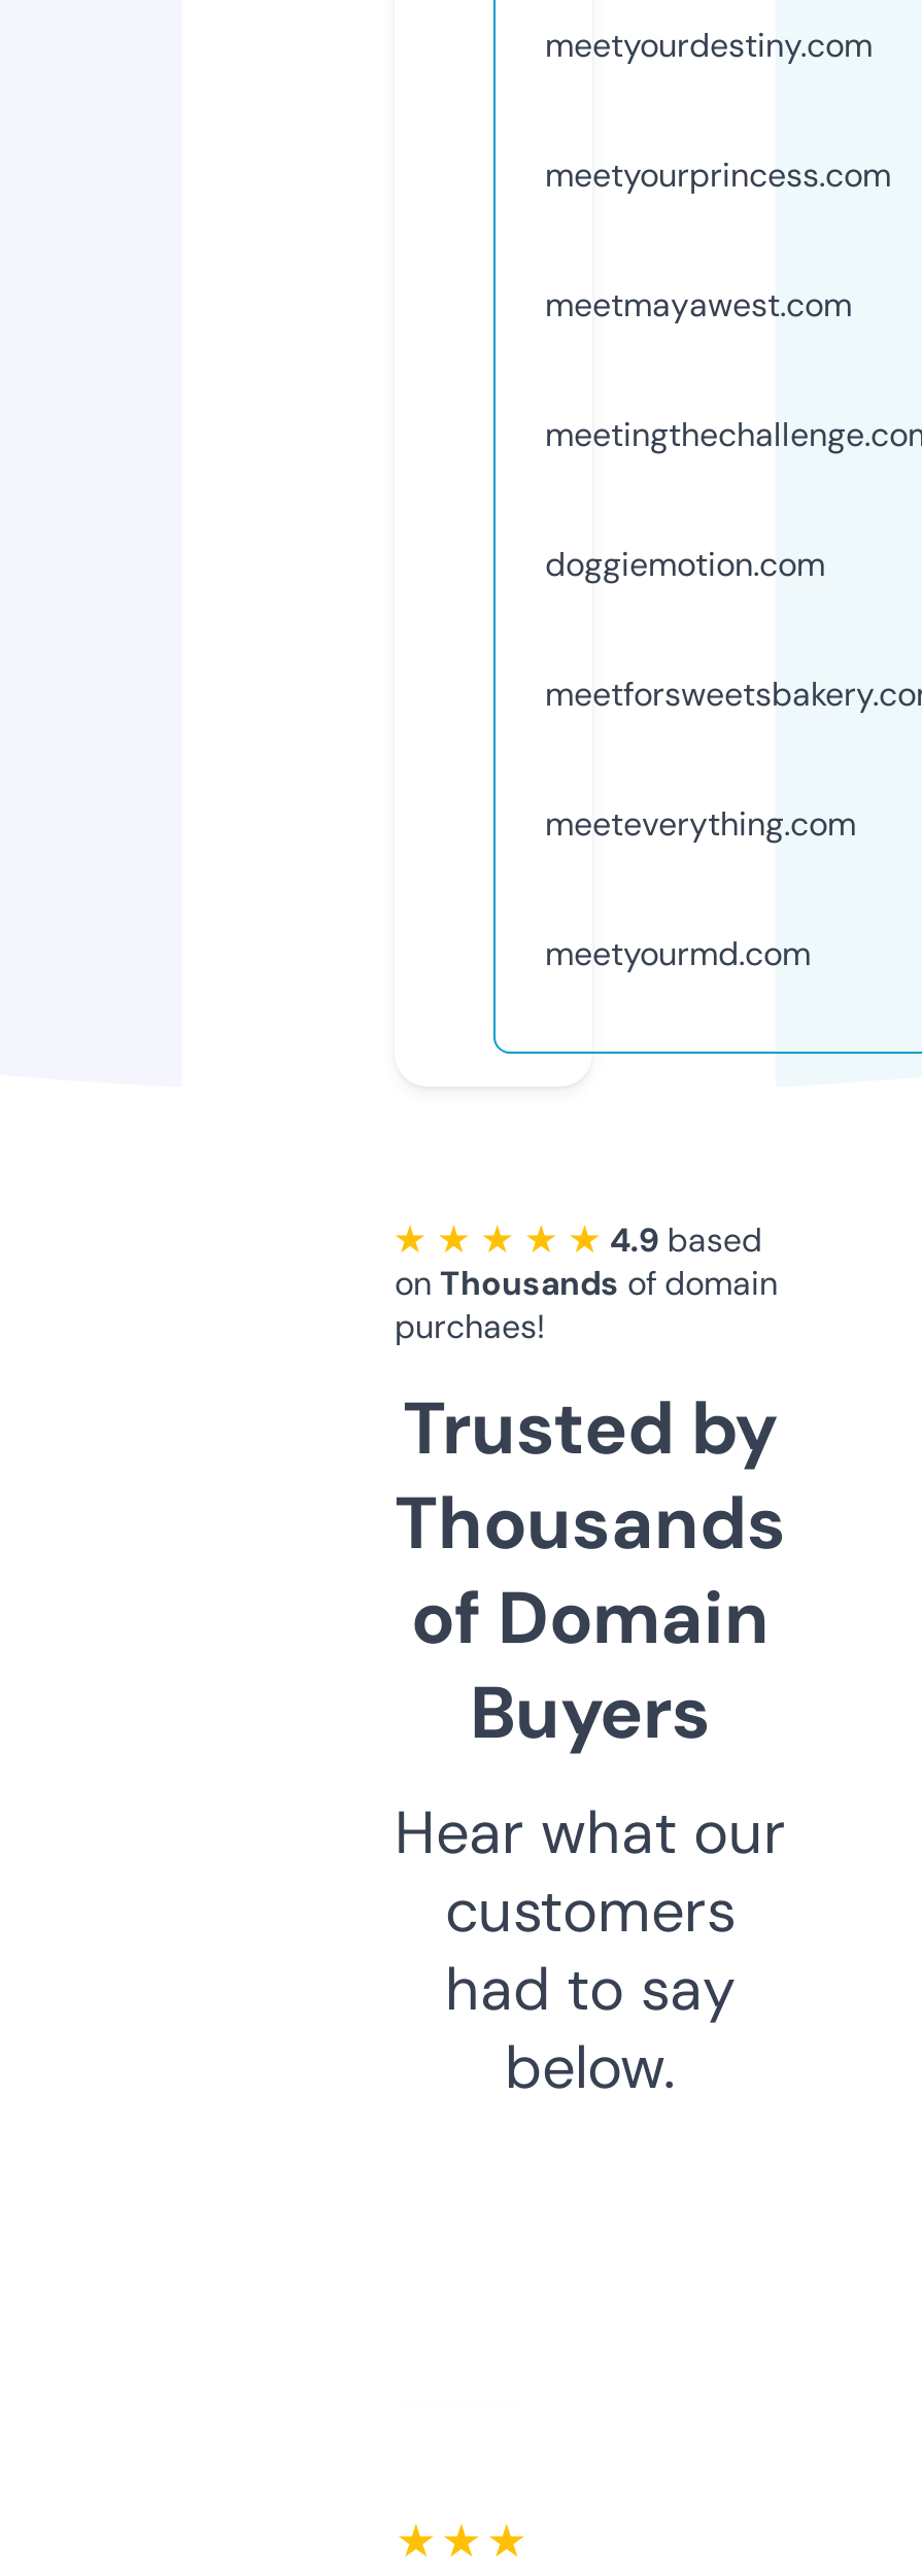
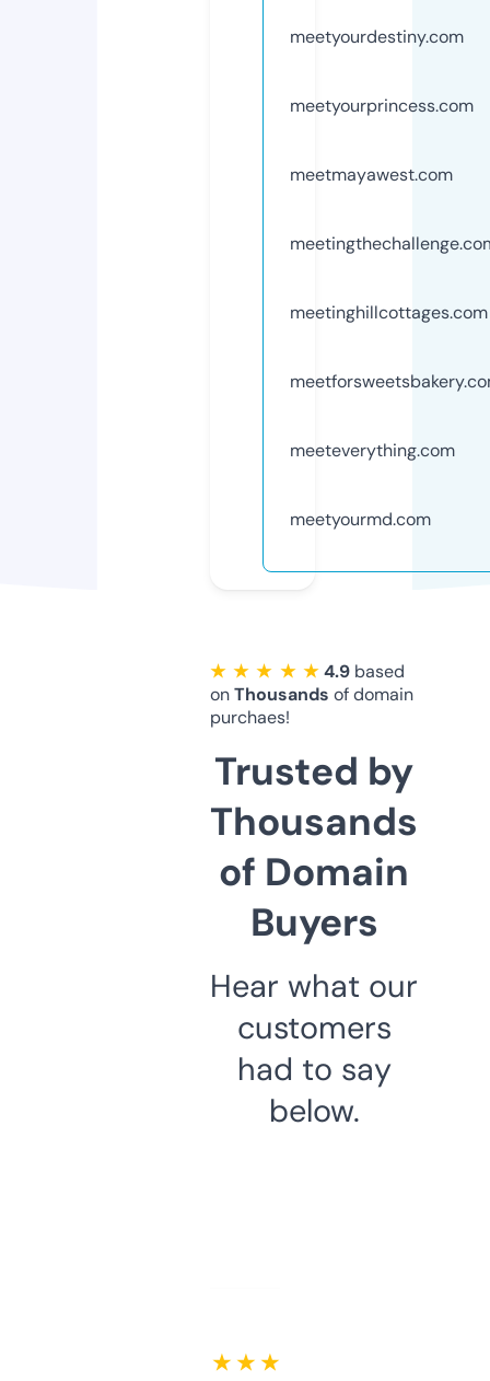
[545,542,825,586] doggiemotion.com -> [290,301,488,324] meetinghillcottages.com

